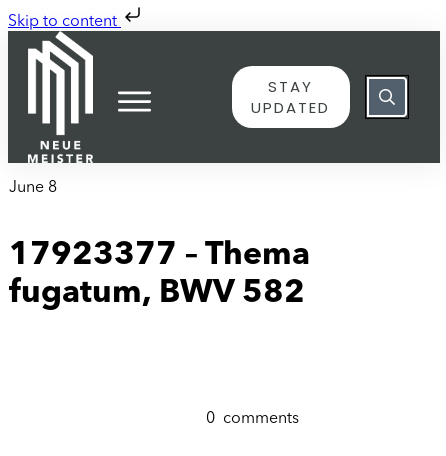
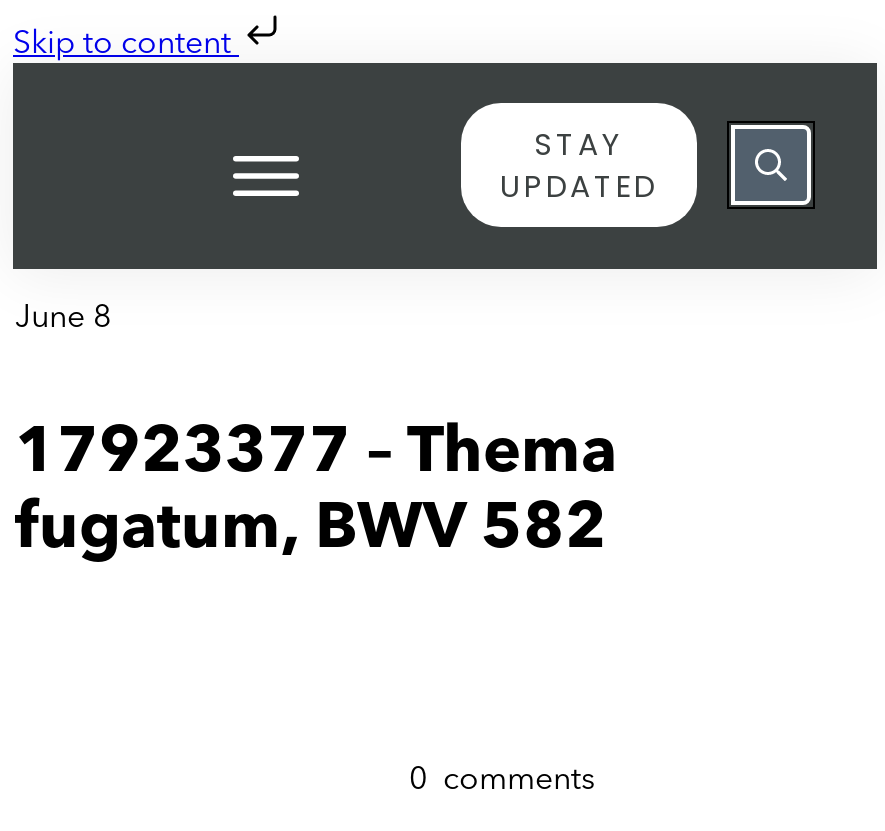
[27,33,94,163] [image] -> none

